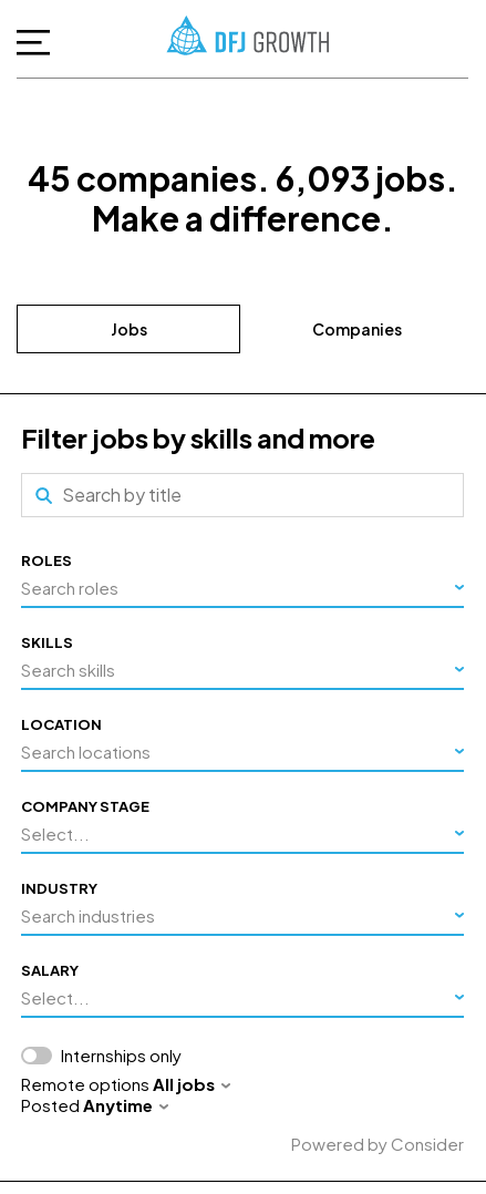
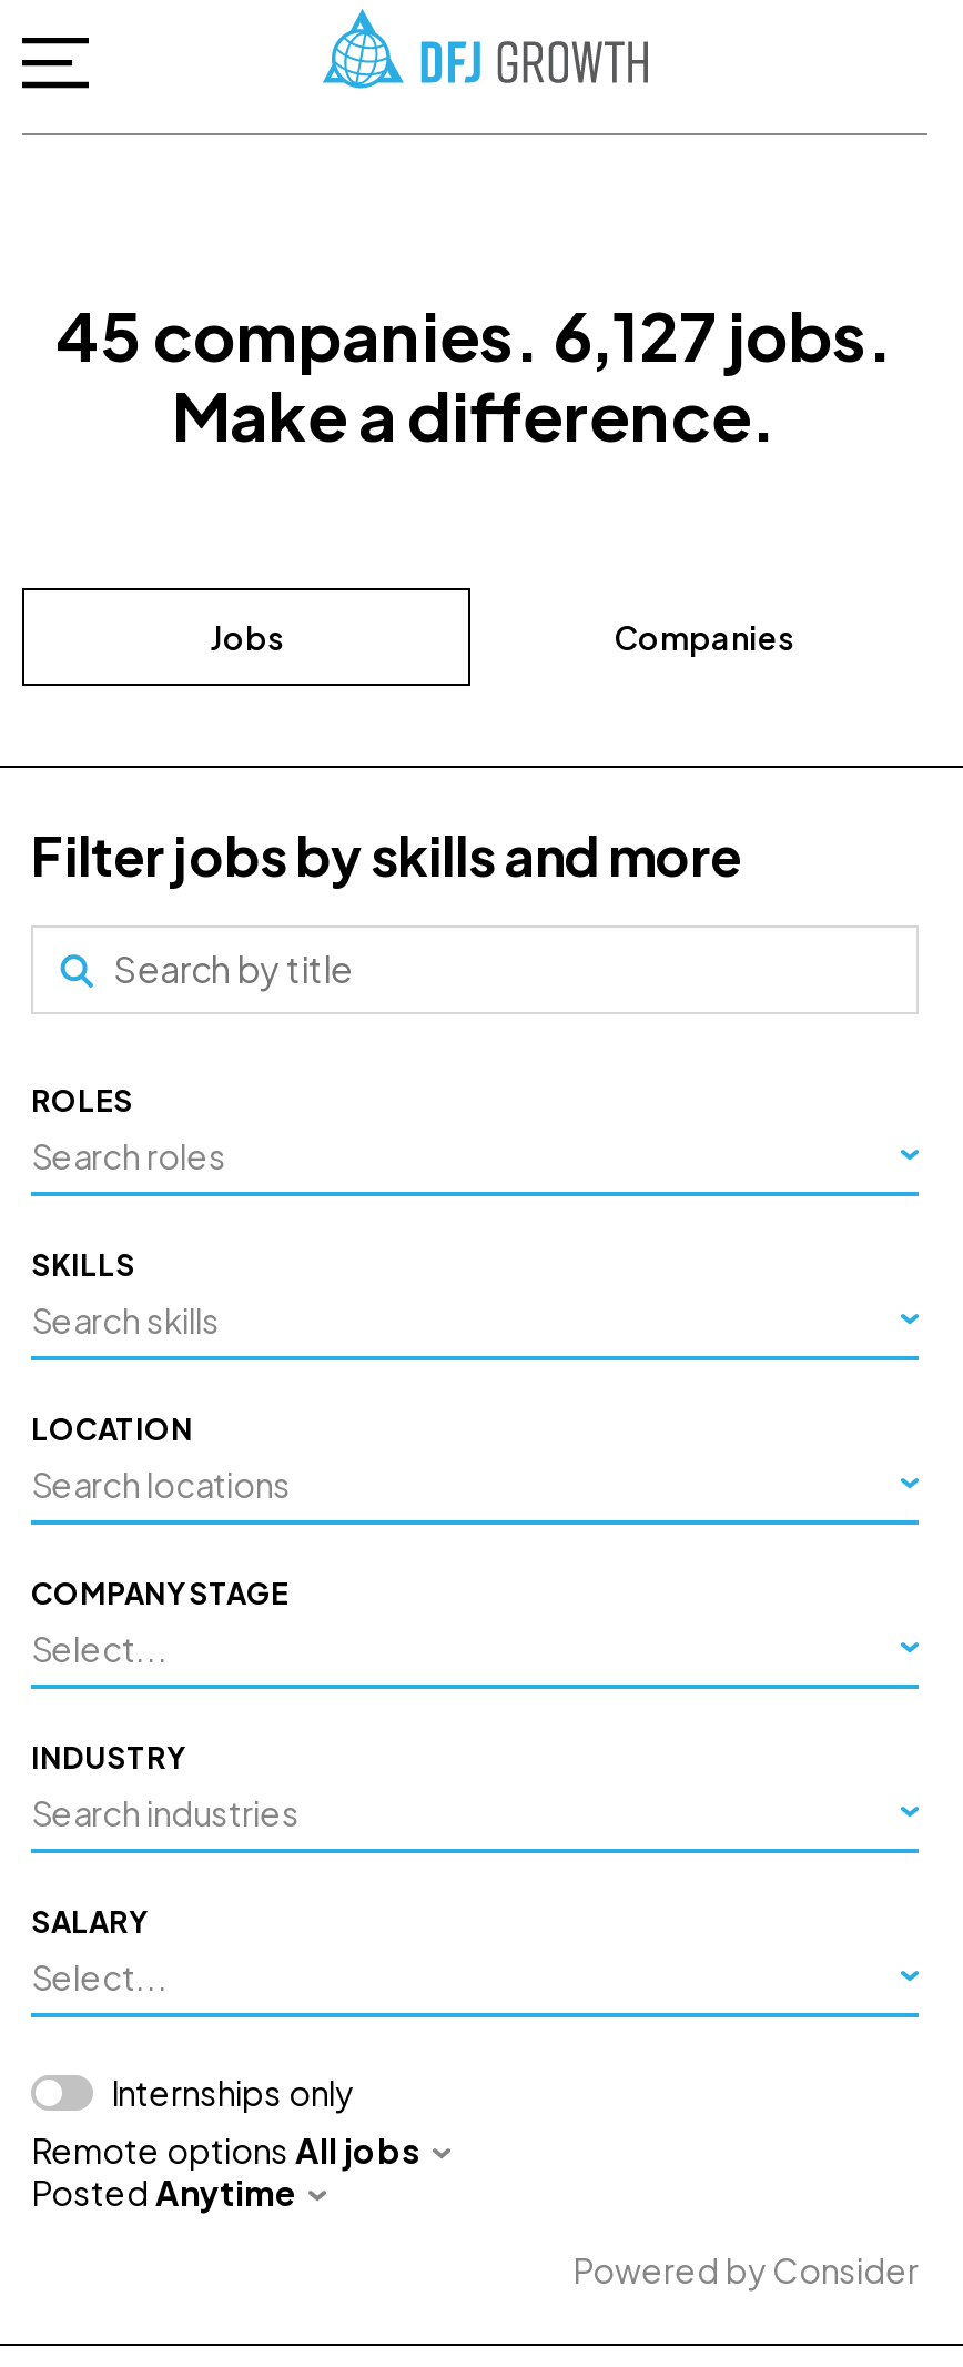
[27,157,458,199] 45 companies. 6,093 jobs. -> [55,293,894,377] 45 companies. 6,127 jobs.

